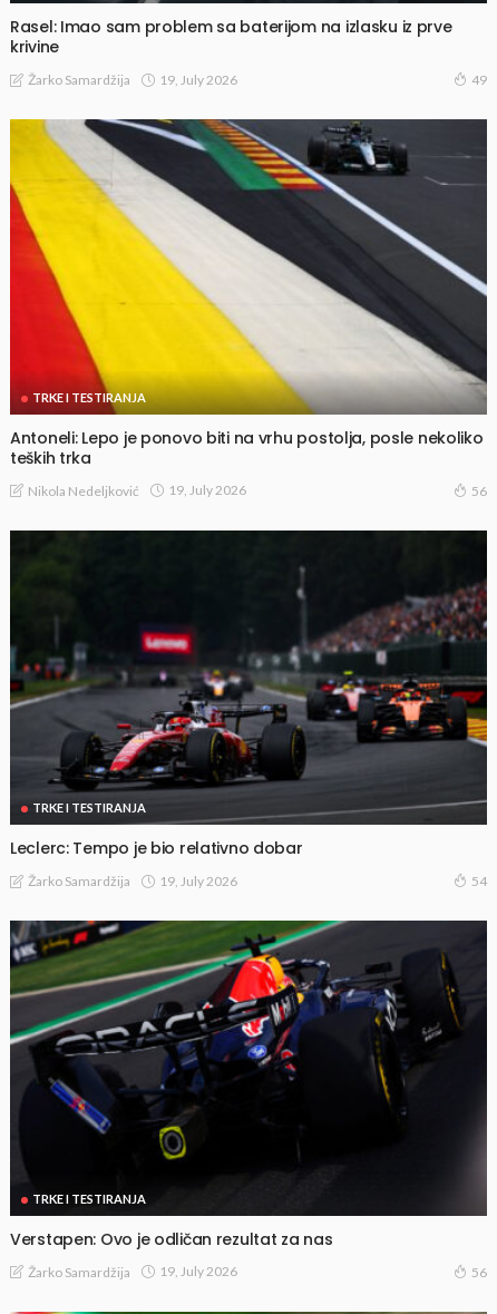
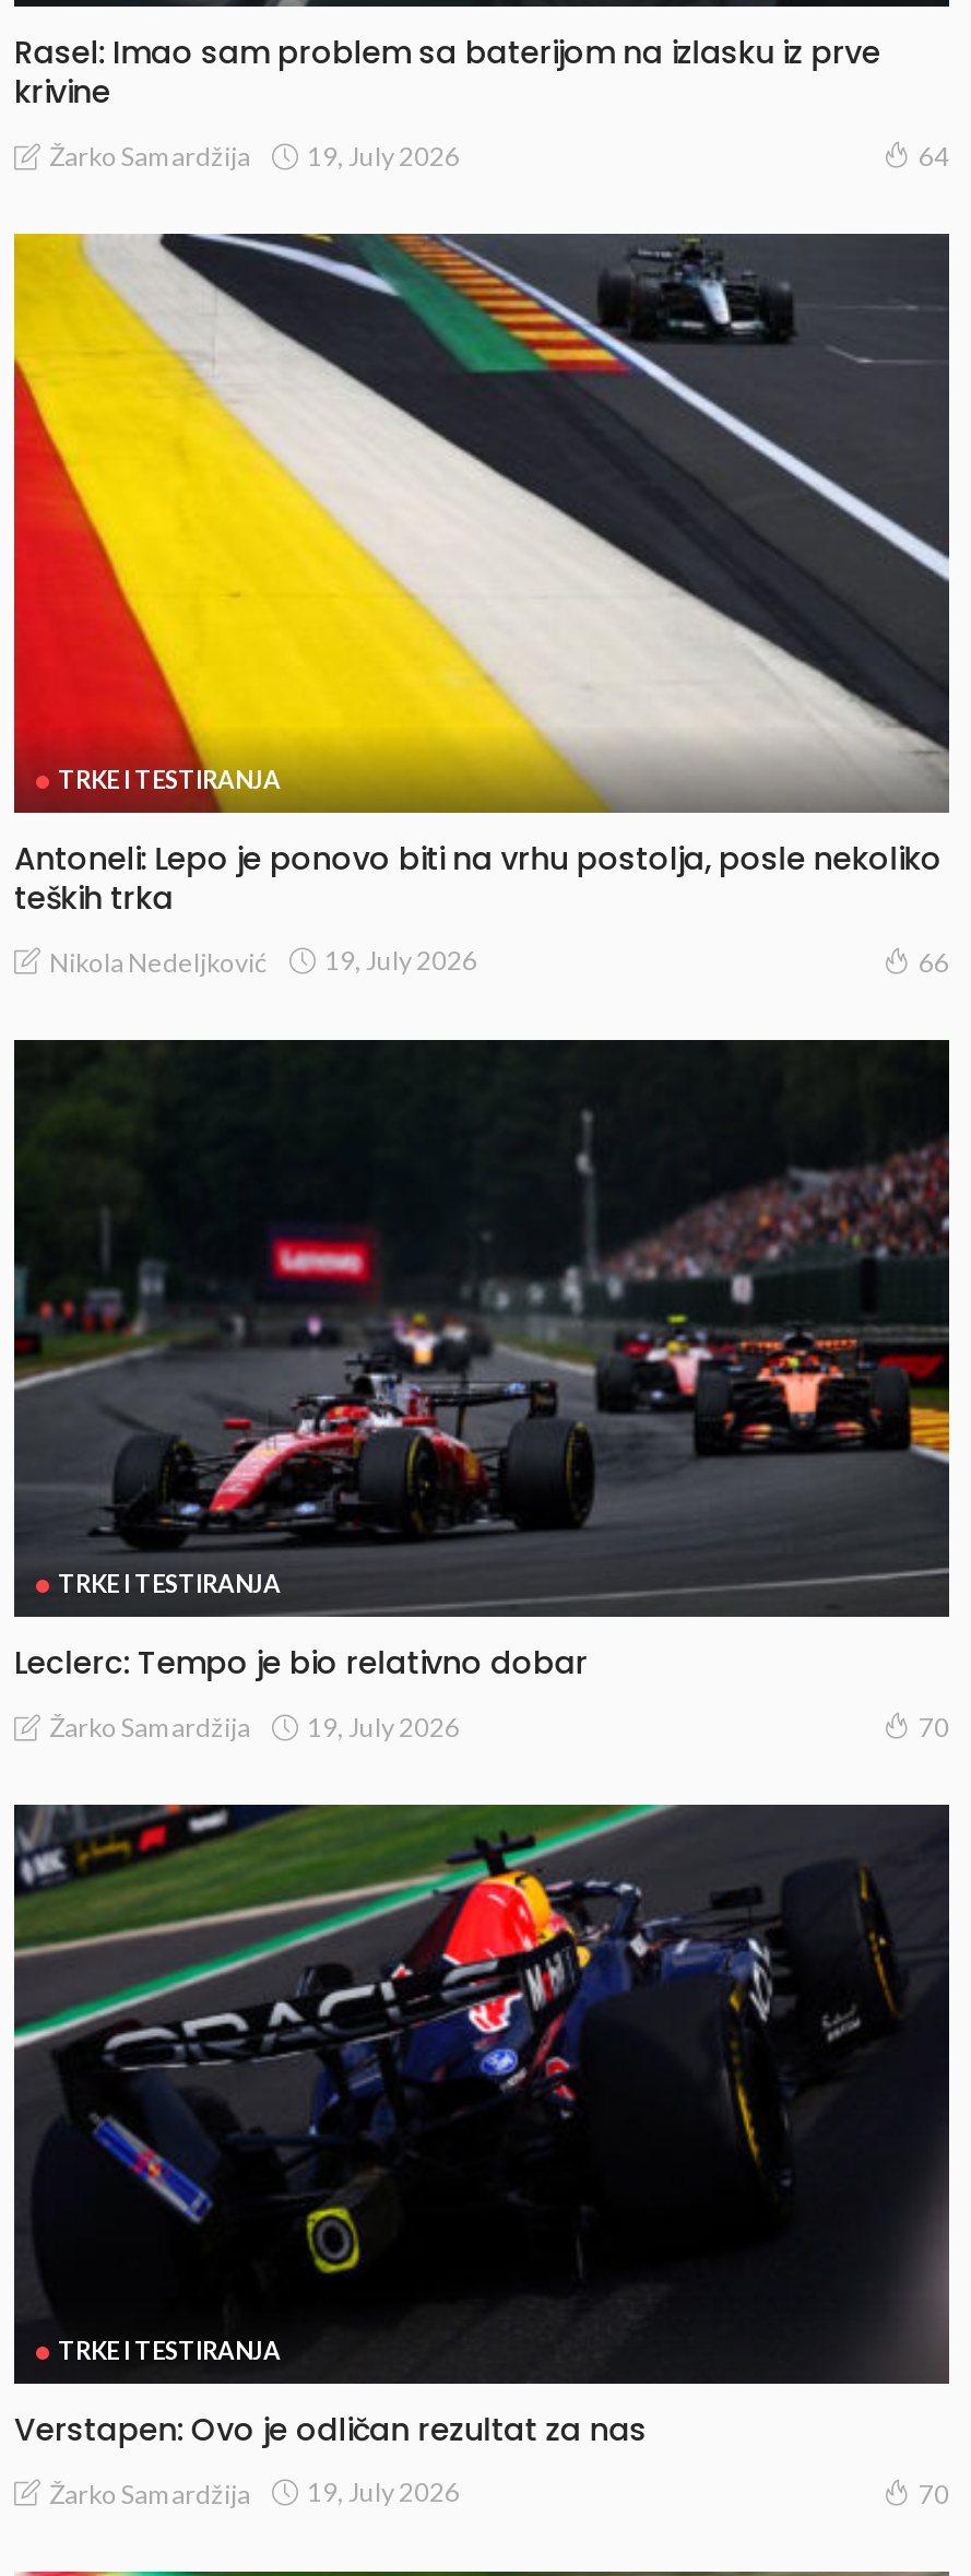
[471,72,487,88] 49 -> [919,140,949,173] 64
[471,482,487,499] 56 -> [919,946,949,978] 66
[471,873,487,890] 54 -> [919,1711,949,1744] 70
[471,1264,487,1280] 56 -> [919,2477,949,2510] 70

